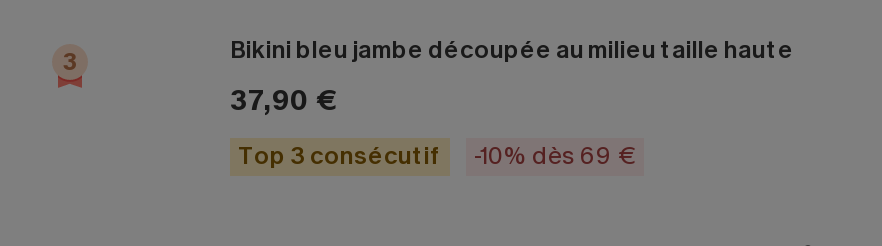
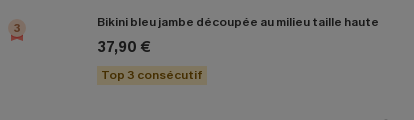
[474,140,636,172] -10% dès 69 € -> none

